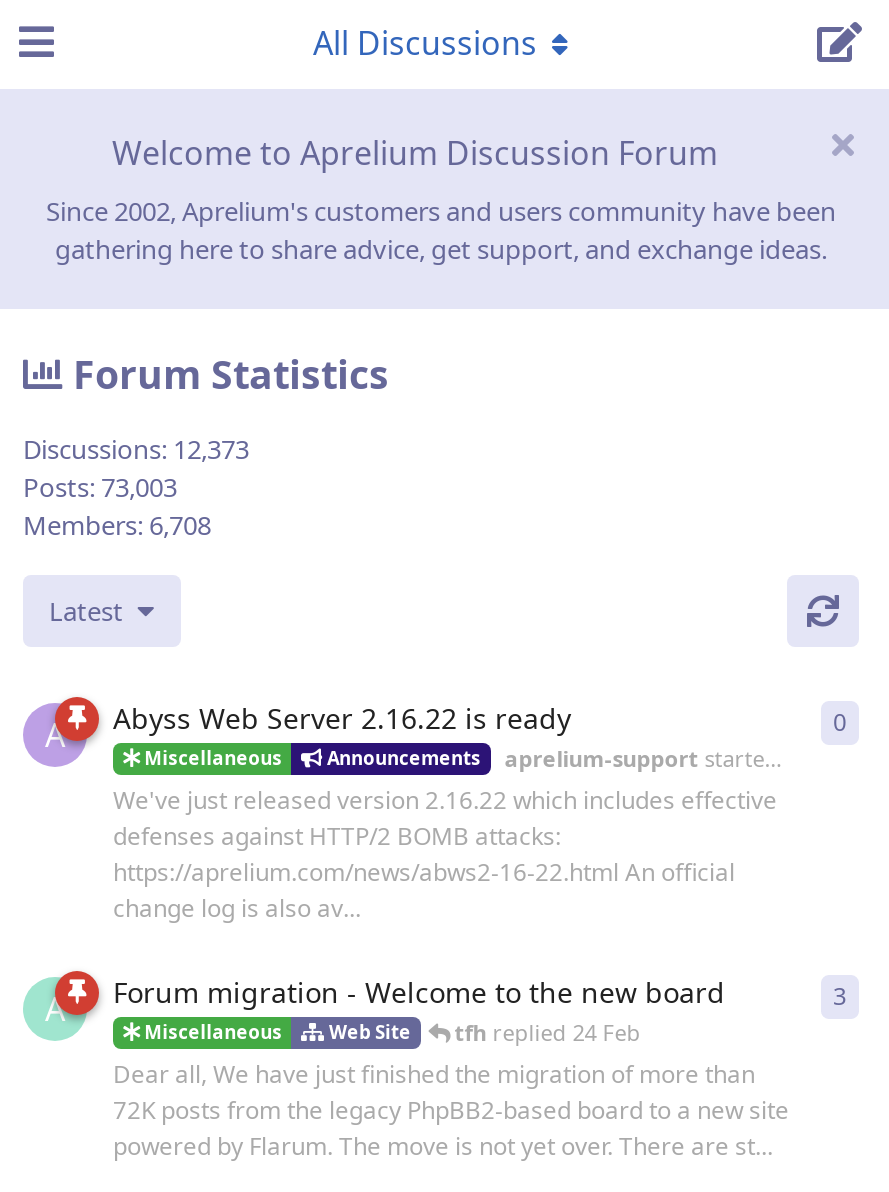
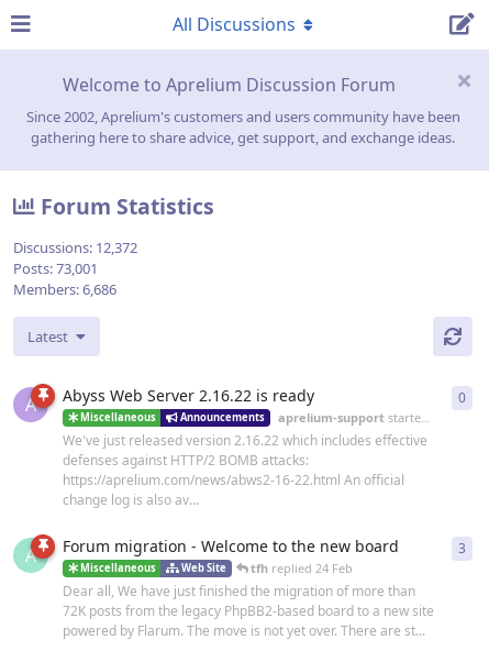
[23,431,249,467] Discussions: 12,373 -> [13,238,137,258] Discussions: 12,372
[23,469,177,505] Posts: 73,003 -> [13,259,98,278] Posts: 73,001
[23,507,211,543] Members: 6,708 -> [13,280,116,299] Members: 6,686

